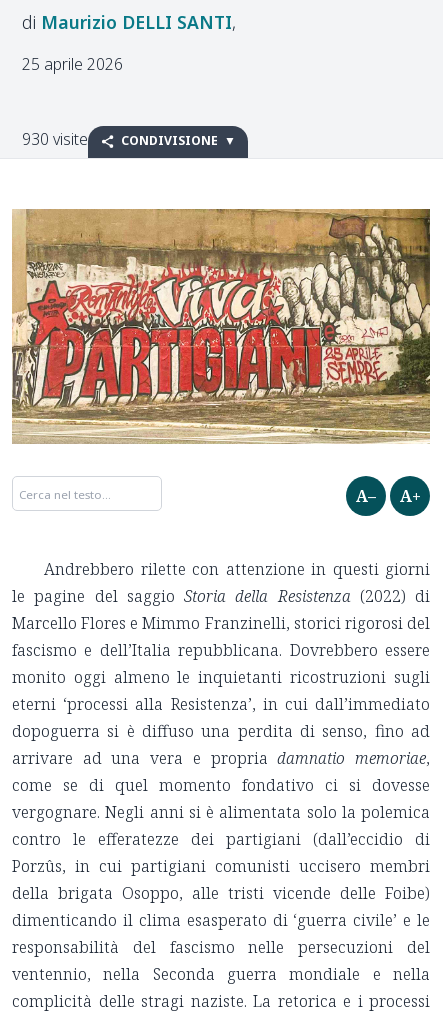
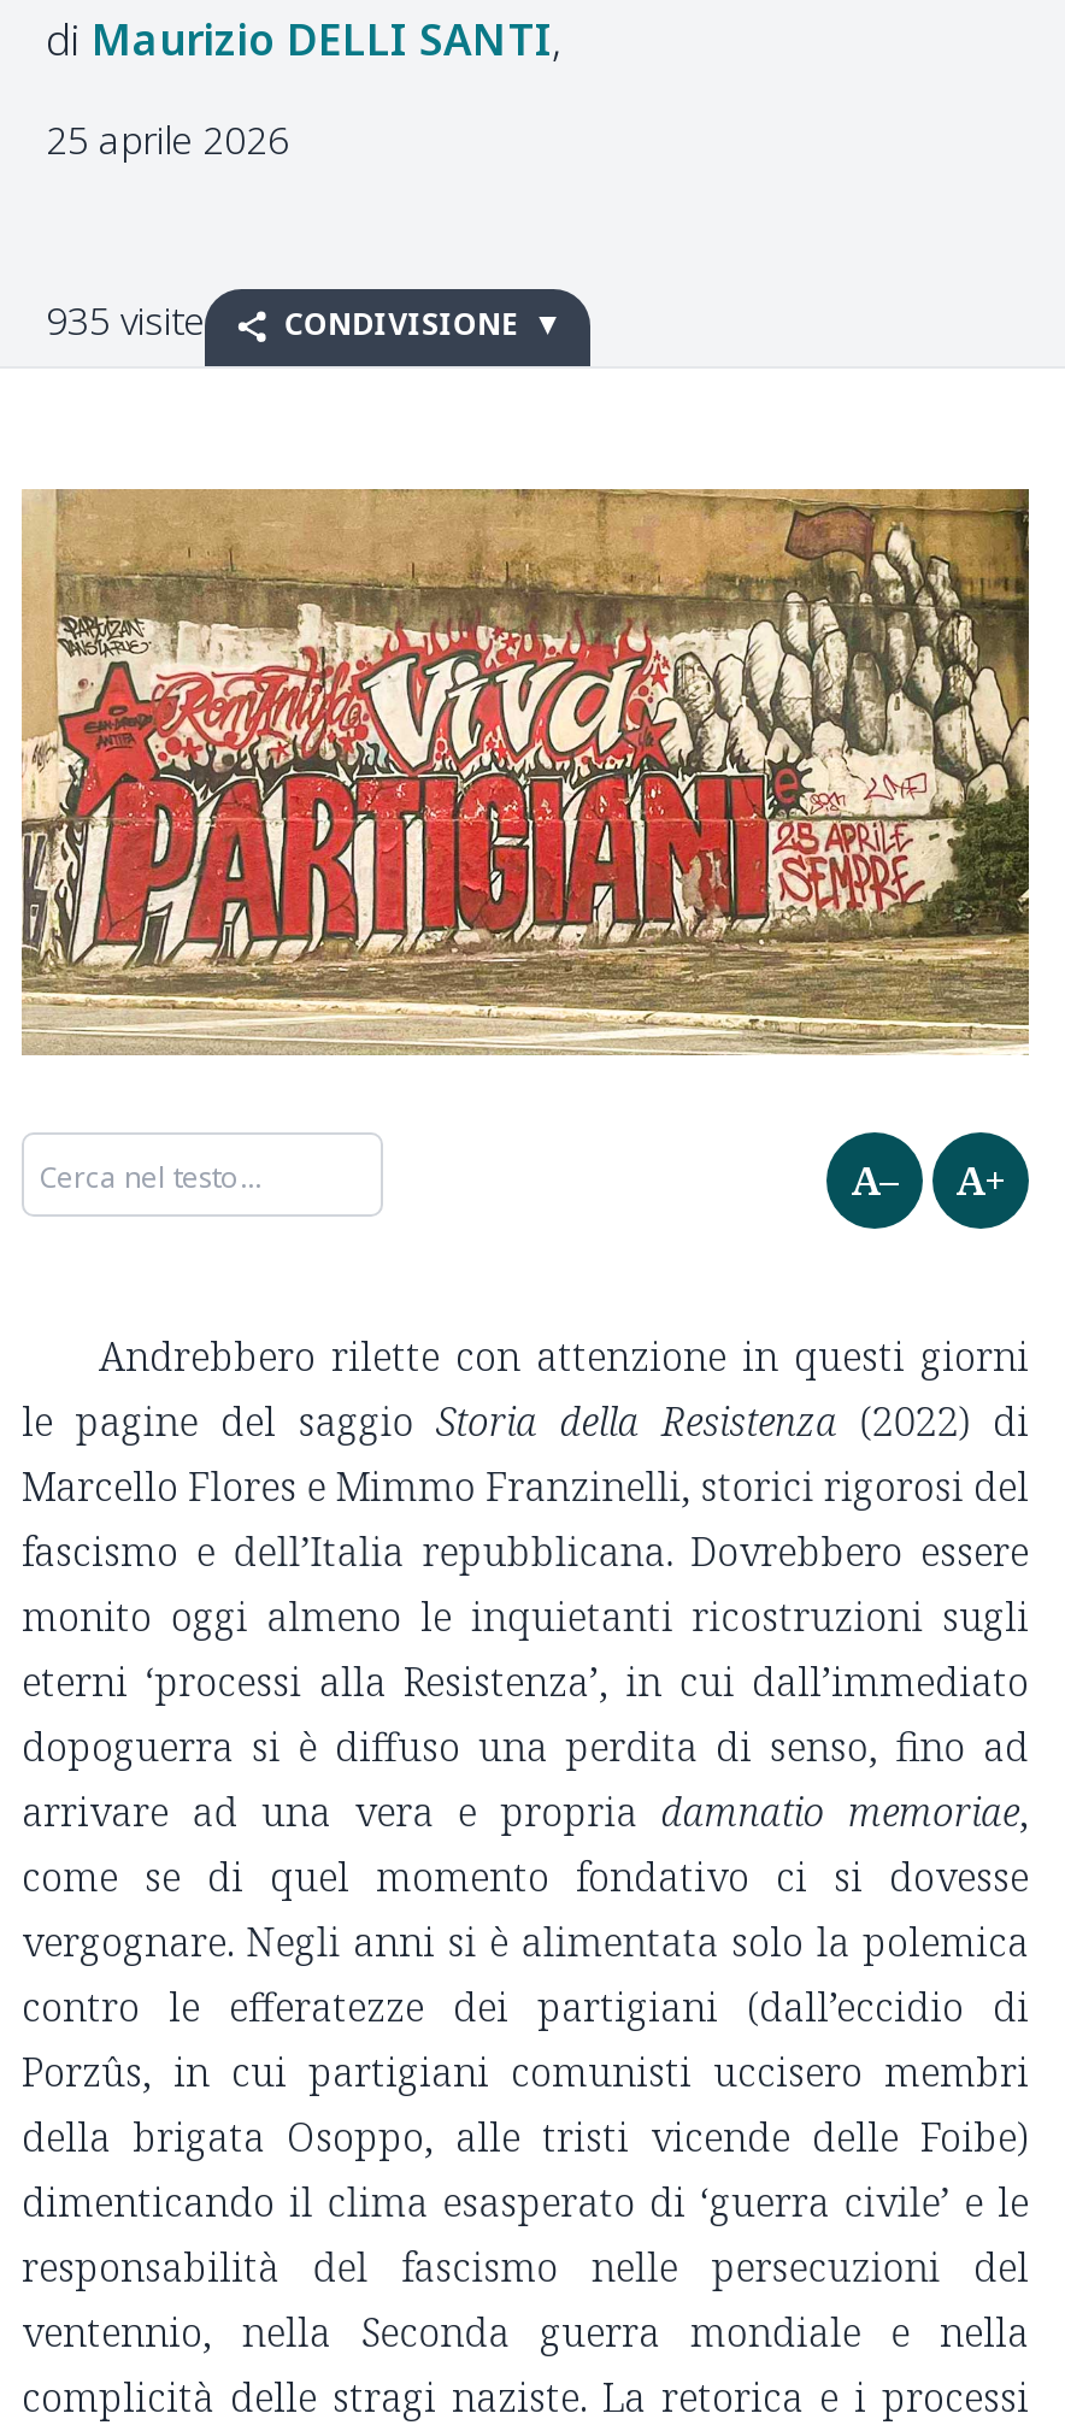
[22,128,218,150] 930 visite CONDIVISIONE -> [46,294,518,347] 935 visite CONDIVISIONE

